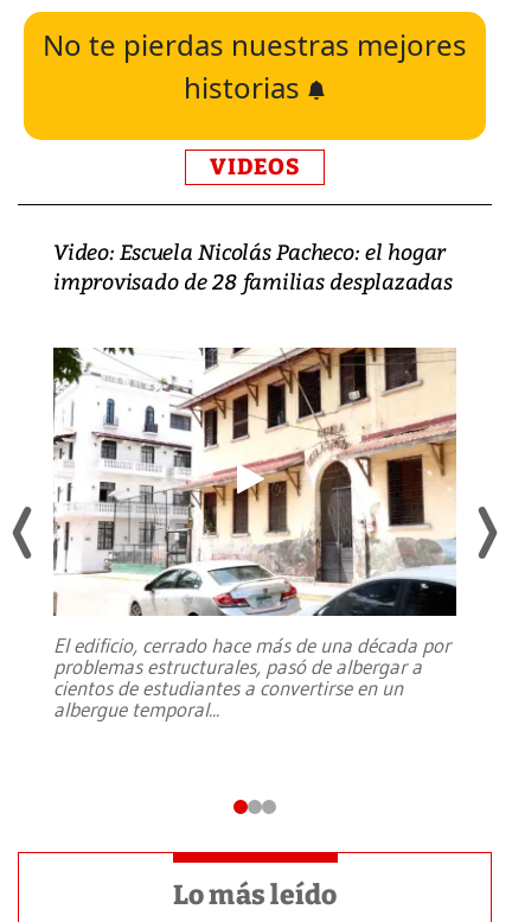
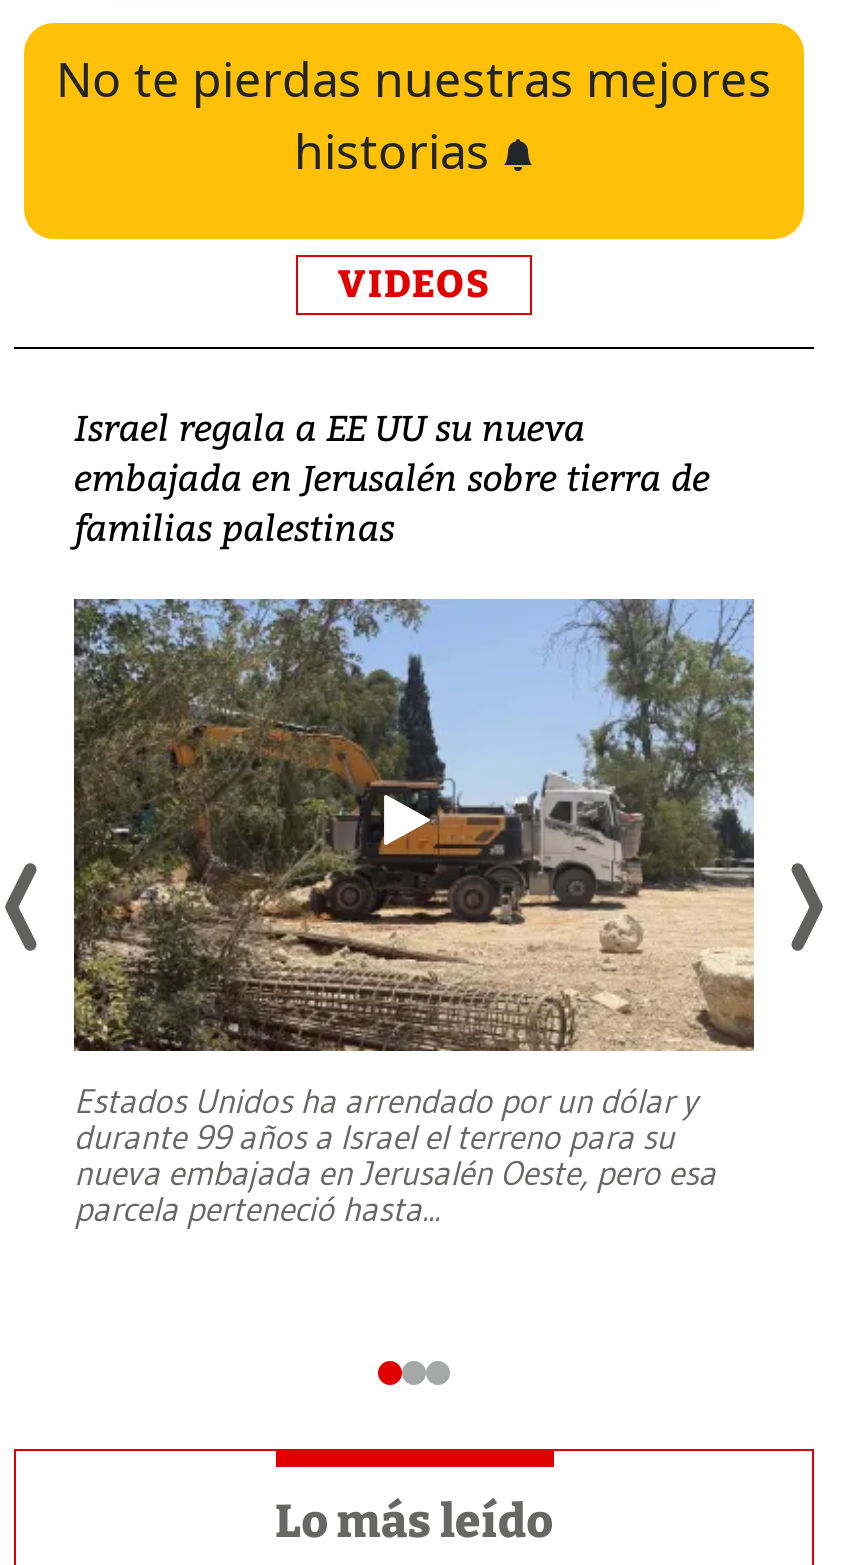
[53,236,452,295] Video: Escuela Nicolás Pacheco: el hogar | improvisado de 28 familias desplazadas -> [74,400,710,550] Israel regala a EE UU su nueva | embajada en Jerusalén sobre tierra de | familias palestinas
[53,346,457,722] [image] | El edificio, cerrado hace más de una década por | problemas estructurales, pasó de albergar a | cientos de estudiantes a convertirse en un | albergue temporal... -> [72,597,756,1229] [image] | Estados Unidos ha arrendado por un dólar y | durante 99 años a Israel el terreno para su | nueva embajada en Jerusalén Oeste, pero esa | parcela perteneció hasta...

